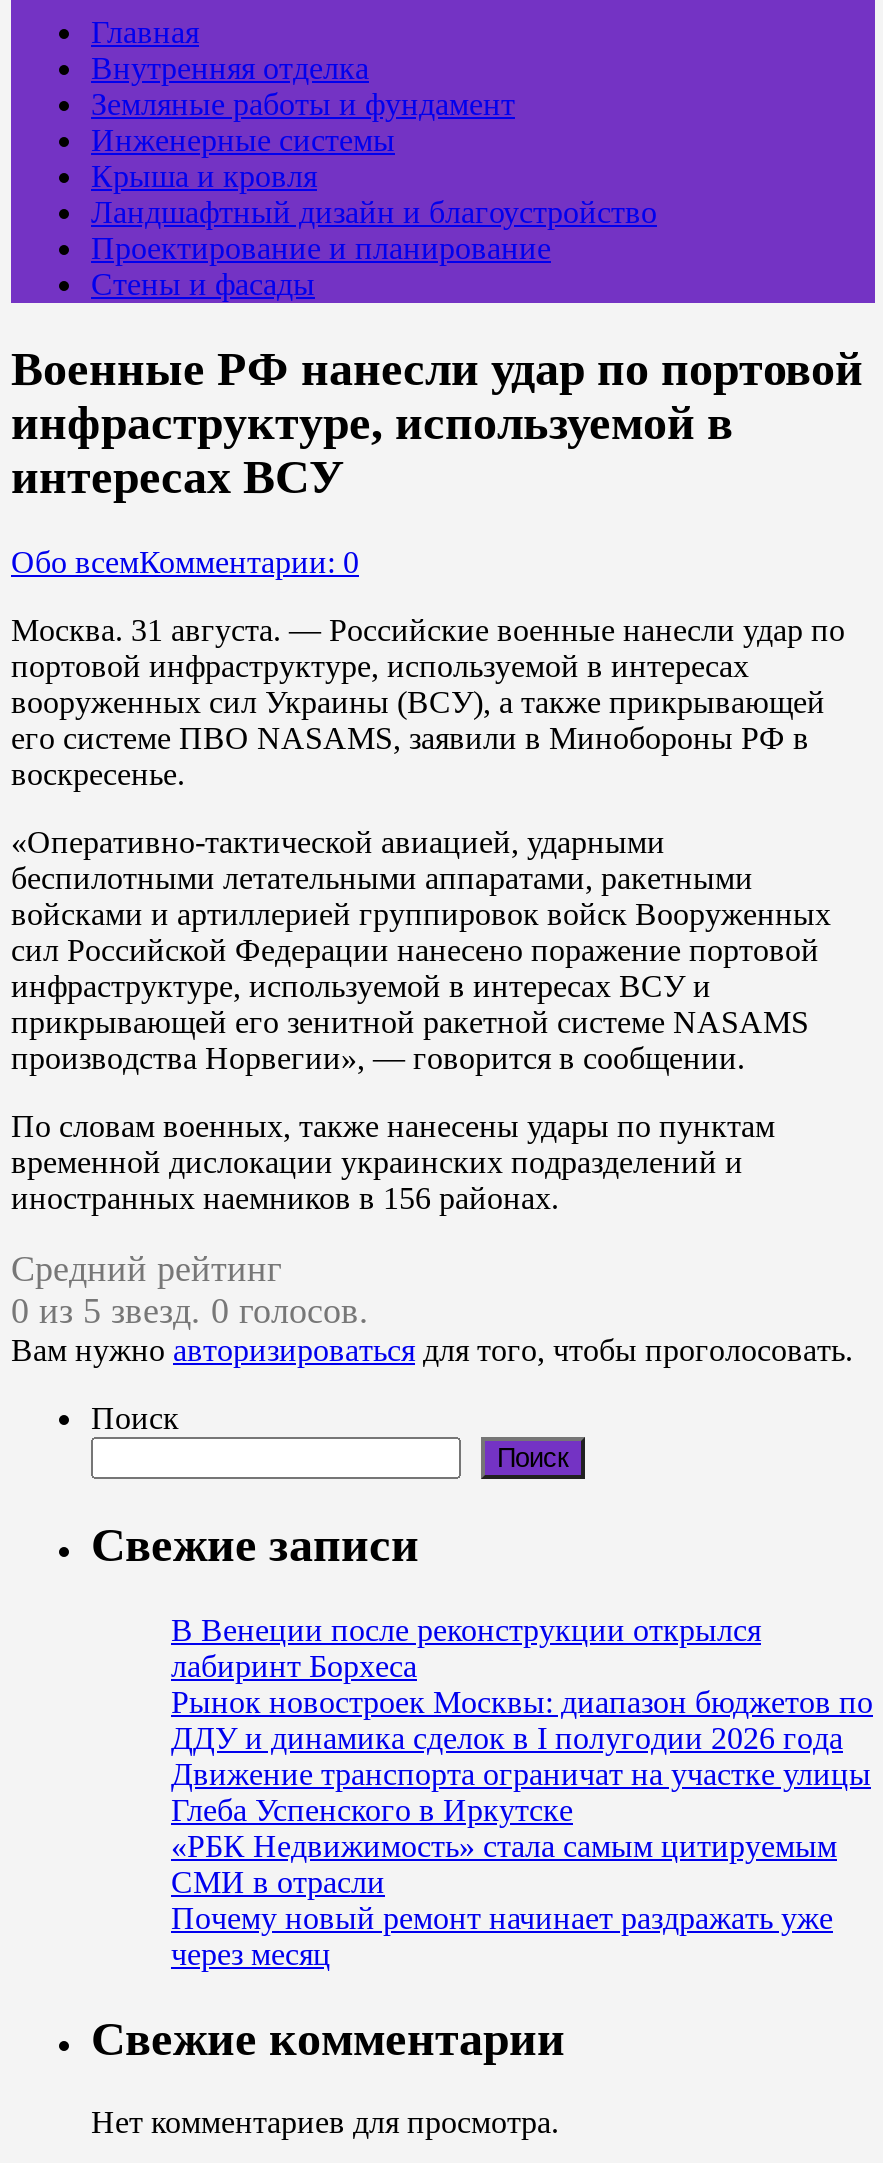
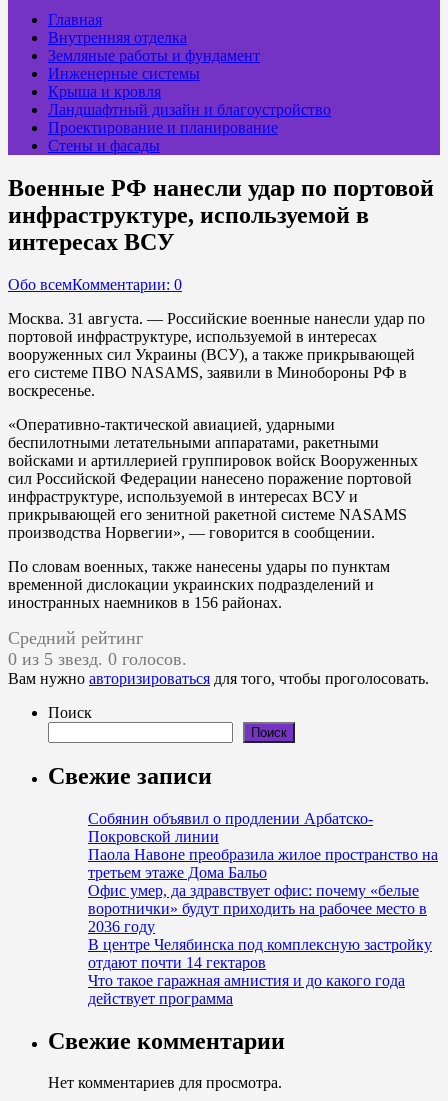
[171,1612,873,1970] В Венеции после реконструкции открылся | лабиринт Борхеса | Рынок новостроек Москвы: диапазон бюджетов по | ДДУ и динамика сделок в I полугодии 2026 года | Движение транспорта ограничат на участке улицы | Глеба Успенского в Иркутске | «РБК Недвижимость» стала самым цитируемым | СМИ в отрасли | Почему новый ремонт начинает раздражать уже | через месяц -> [88,810,438,1007] Собянин объявил о продлении Арбатско- | Покровской линии | Паола Навоне преобразила жилое пространство на | третьем этаже Дома Бальо | Офис умер, да здравствует офис: почему «белые | воротнички» будут приходить на рабочее место в | 2036 году | В центре Челябинска под комплексную застройку | отдают почти 14 гектаров | Что такое гаражная амнистия и до какого года | действует программа

